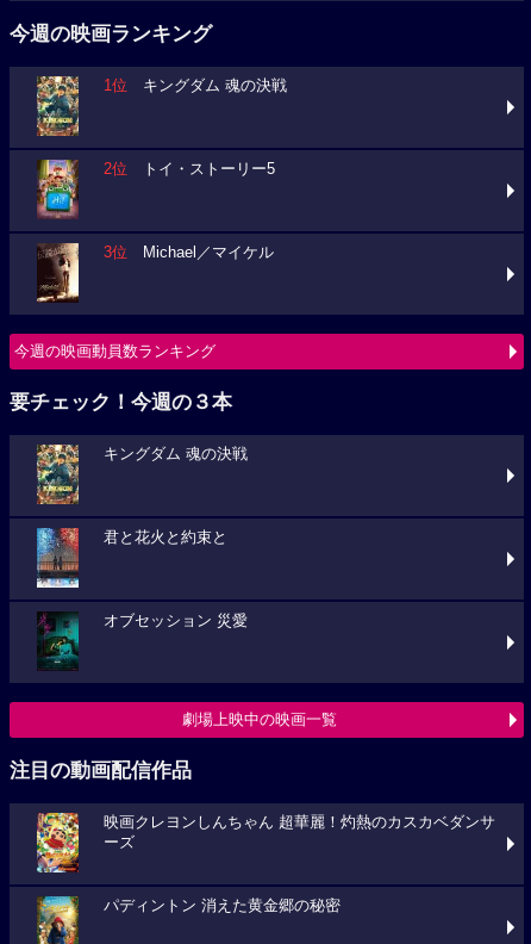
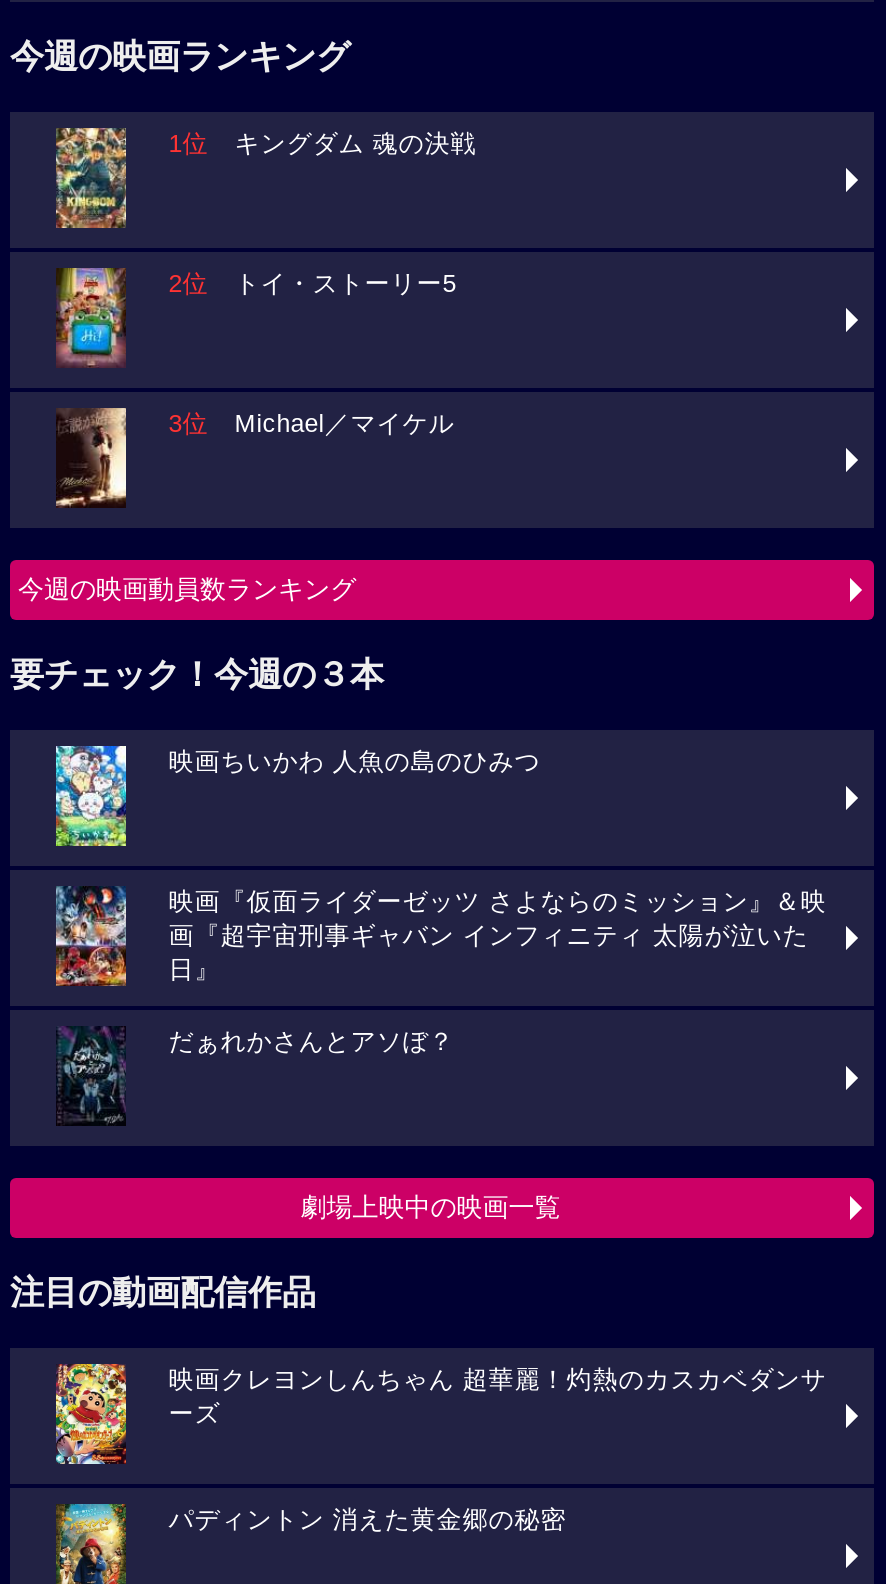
[36,443,248,505] [image] | キングダム 魂の決戦 -> [54,744,541,848] [image] | 映画ちいかわ 人魚の島のひみつ
[36,527,228,589] [image] | 君と花火と約束と -> [54,886,827,986] [image] | 映画『仮面ライダーゼッツ さよならのミッション』＆映 | 画『超宇宙刑事ギャバン インフィニティ 太陽が泣いた | 日』
[37,611,248,667] [image] | オブセッション 災愛 -> [58,1026,455,1122] [image] | だぁれかさんとアソぼ？

